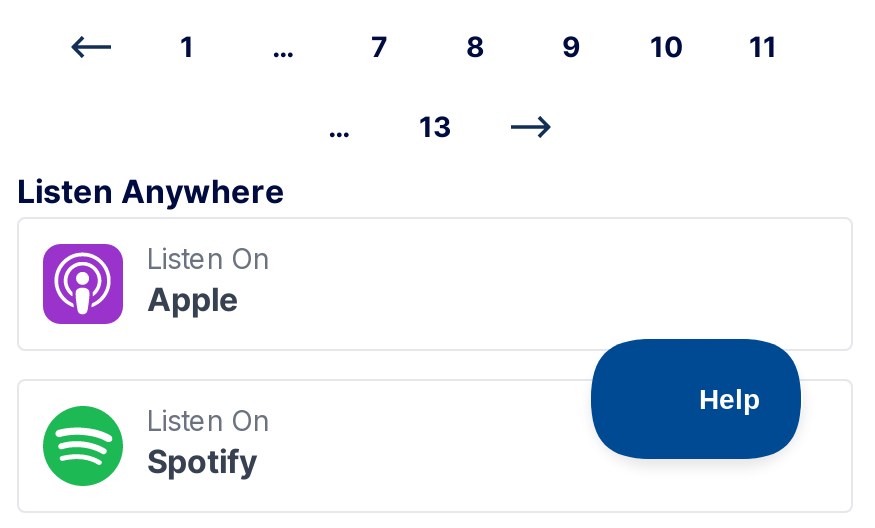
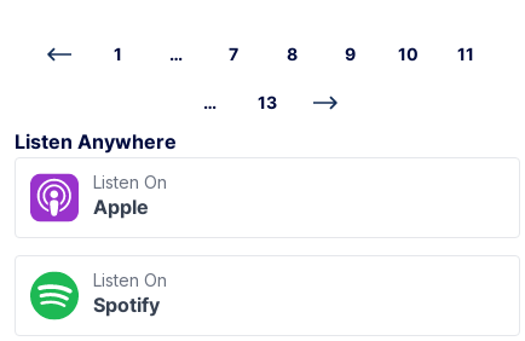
[589,337,803,463] [image] -> none

